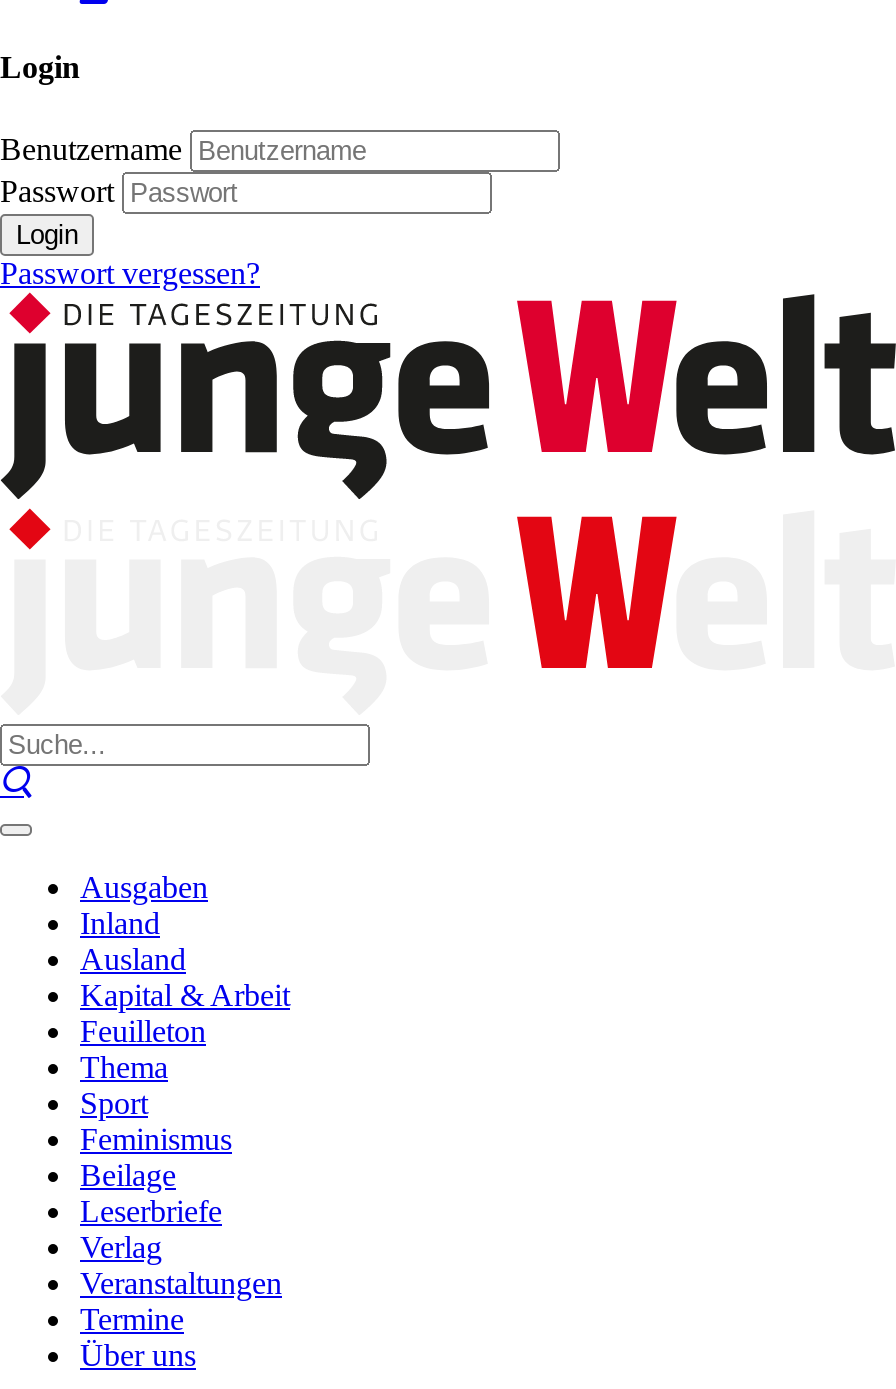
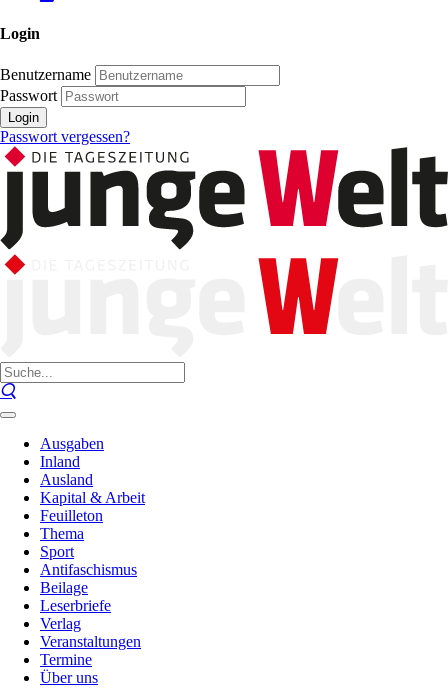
[80,1122,232,1156] Feminismus -> [40,561,137,578] Antifaschismus

